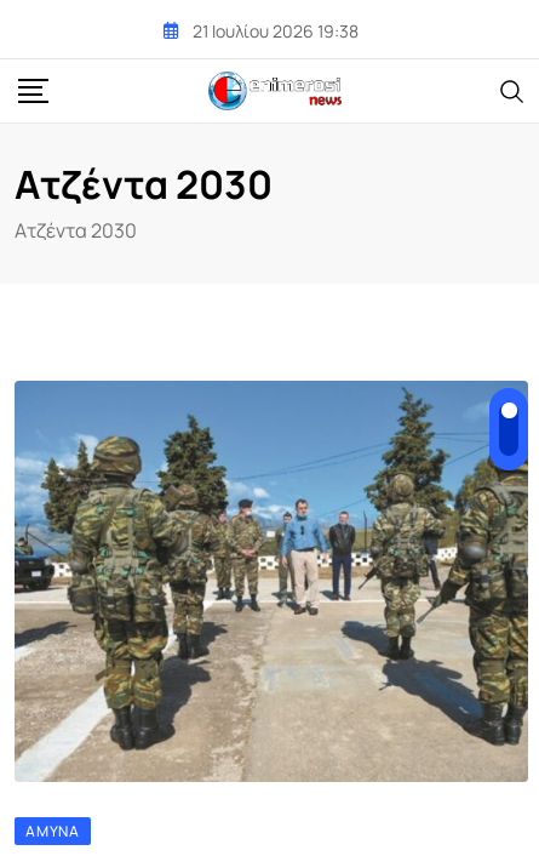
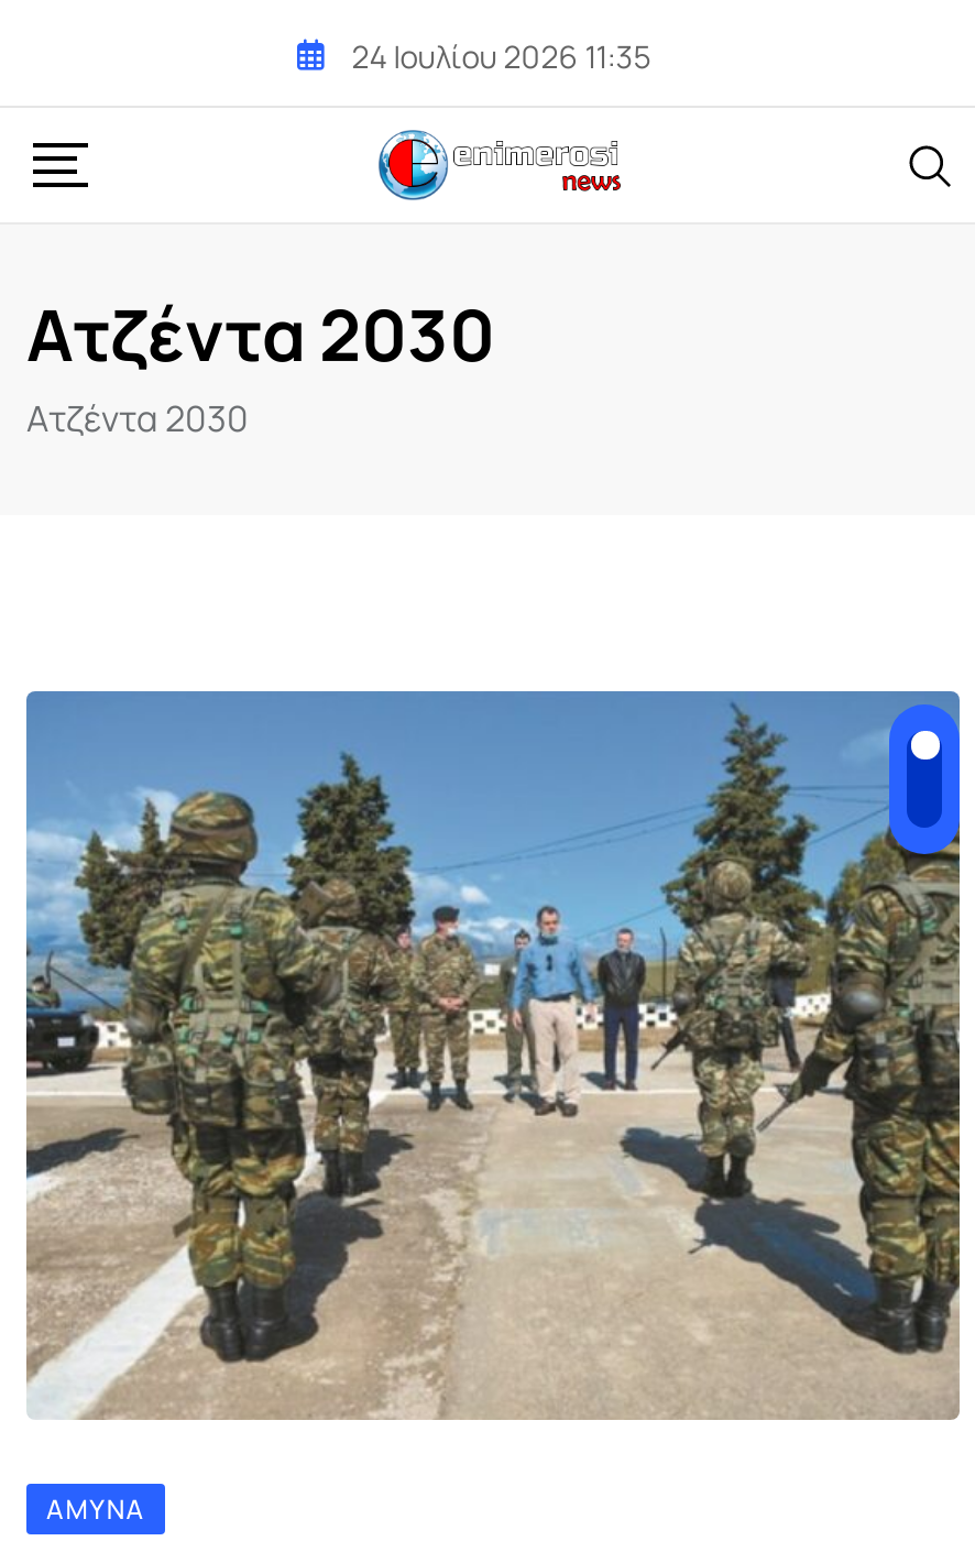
[193,19,359,42] 21 Ιουλίου 2026 19:38 -> [352,34,651,76] 24 Ιουλίου 2026 11:35

